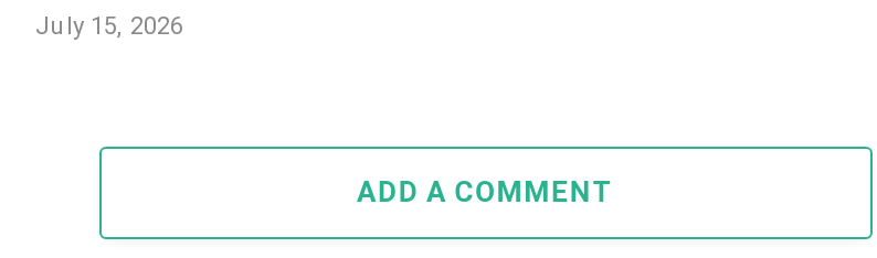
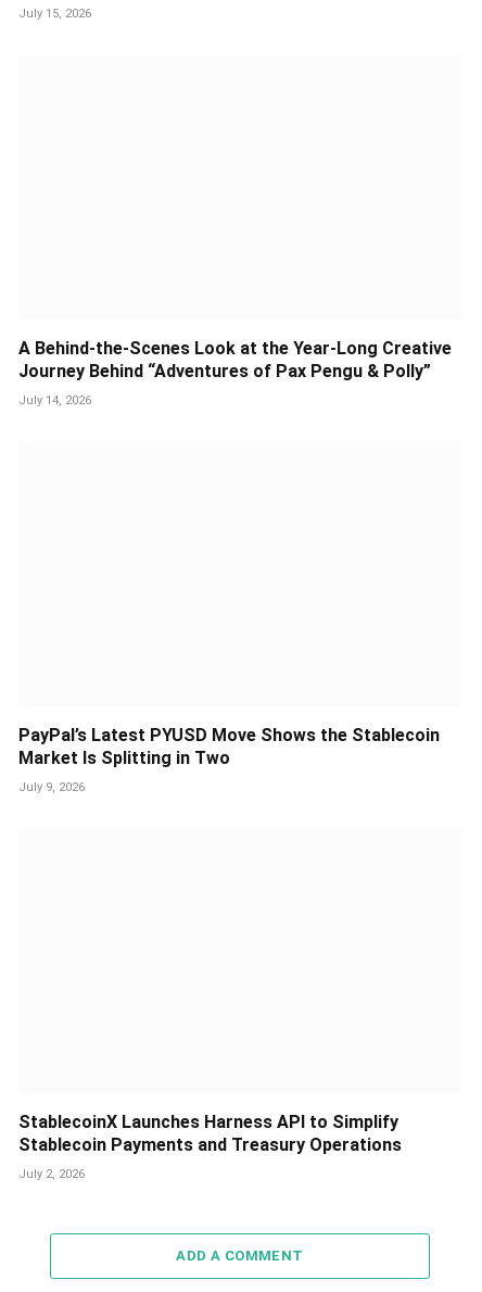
none -> [18,338,452,407] A Behind-the-Scenes Look at the Year-Long Creative | Journey Behind “Adventures of Pax Pengu & Polly” | July 14, 2026
none -> [18,725,440,794] PayPal’s Latest PYUSD Move Shows the Stablecoin | Market Is Splitting in Two | July 9, 2026
none -> [18,1111,402,1181] StablecoinX Launches Harness API to Simplify | Stablecoin Payments and Treasury Operations | July 2, 2026

